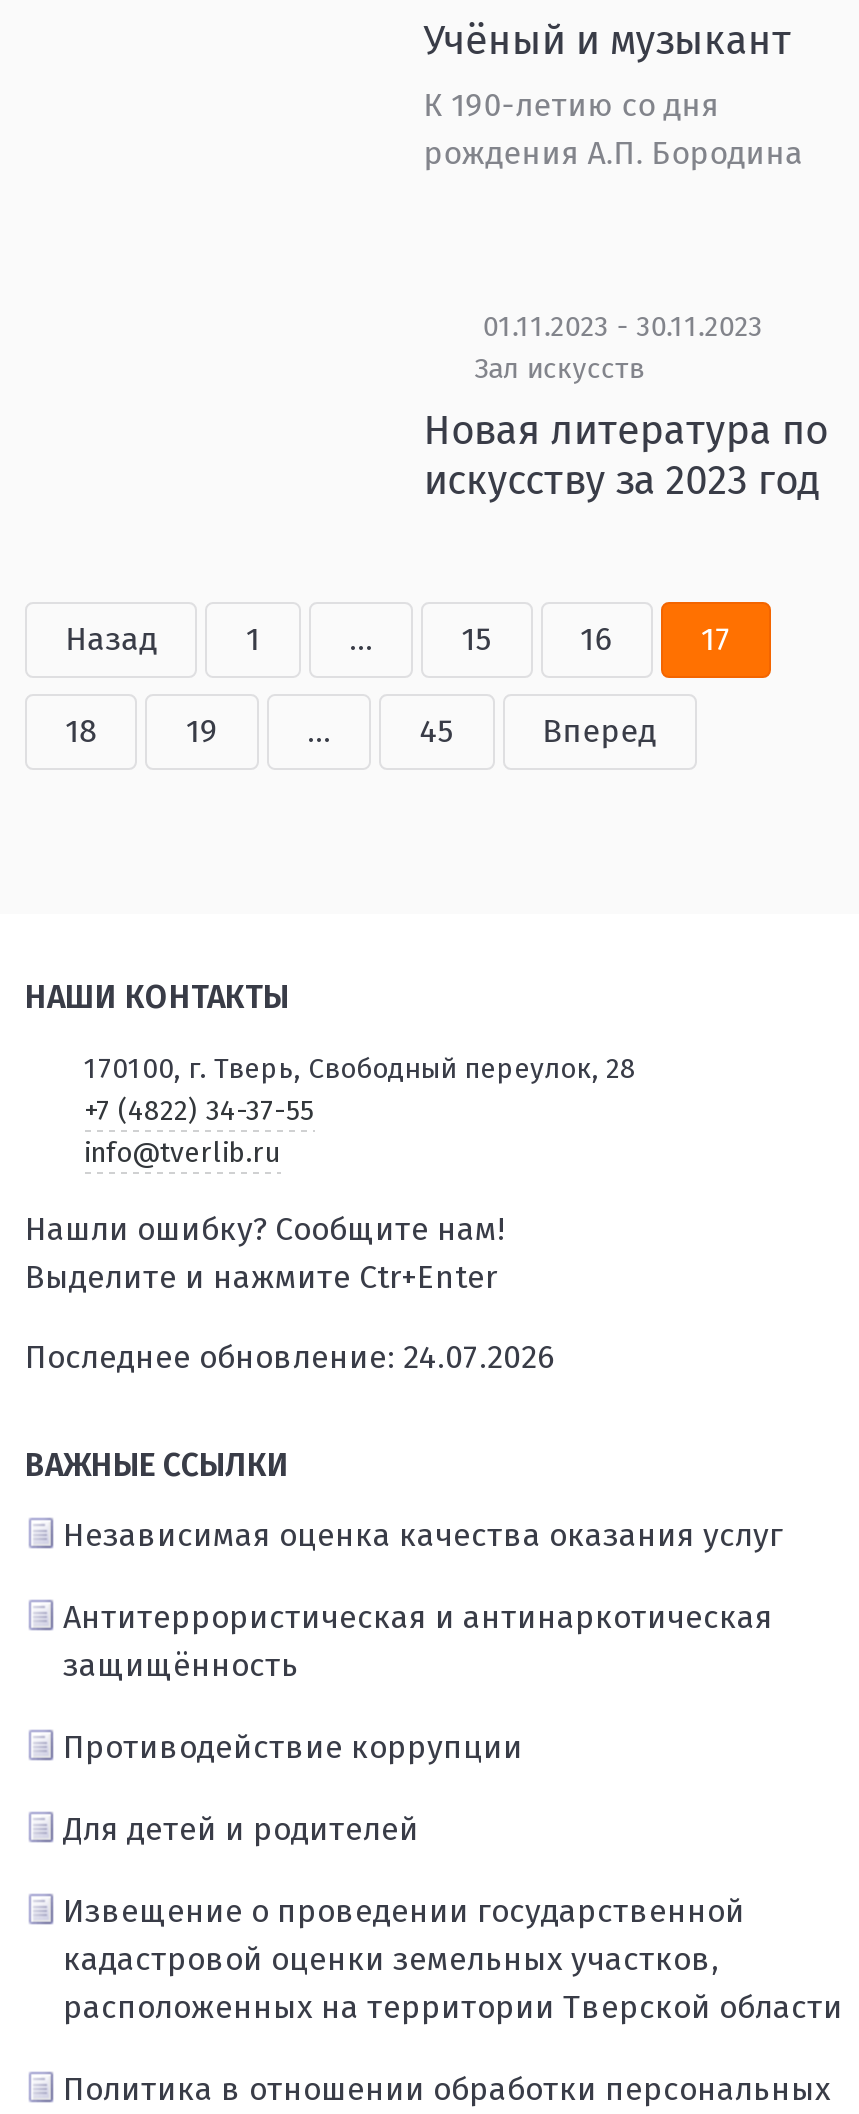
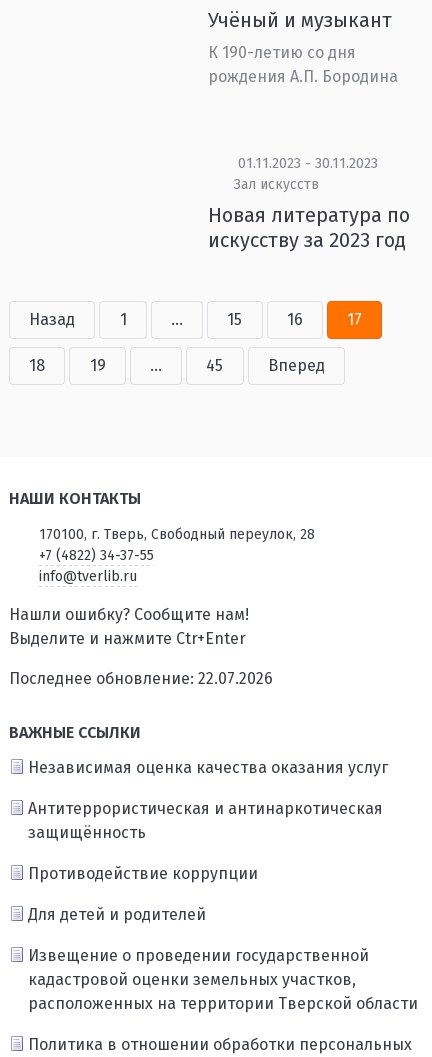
[25,1338,555,1376] Последнее обновление: 24.07.2026 -> [9,669,273,688] Последнее обновление: 22.07.2026

